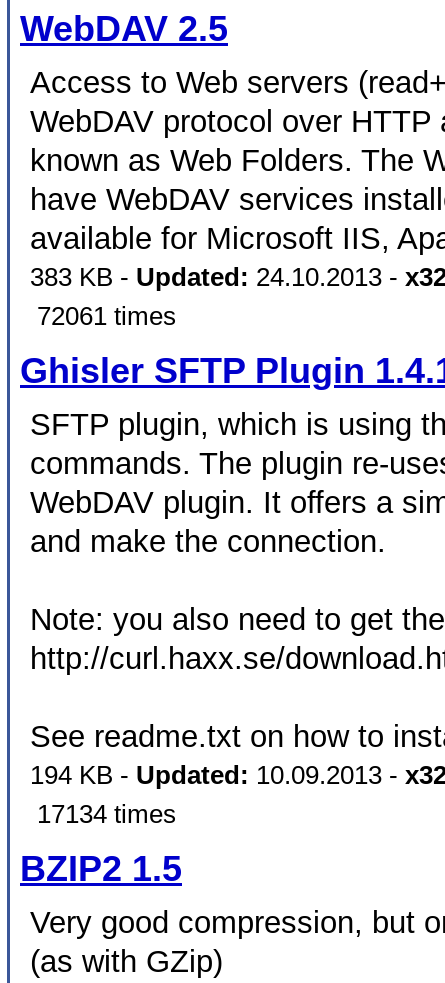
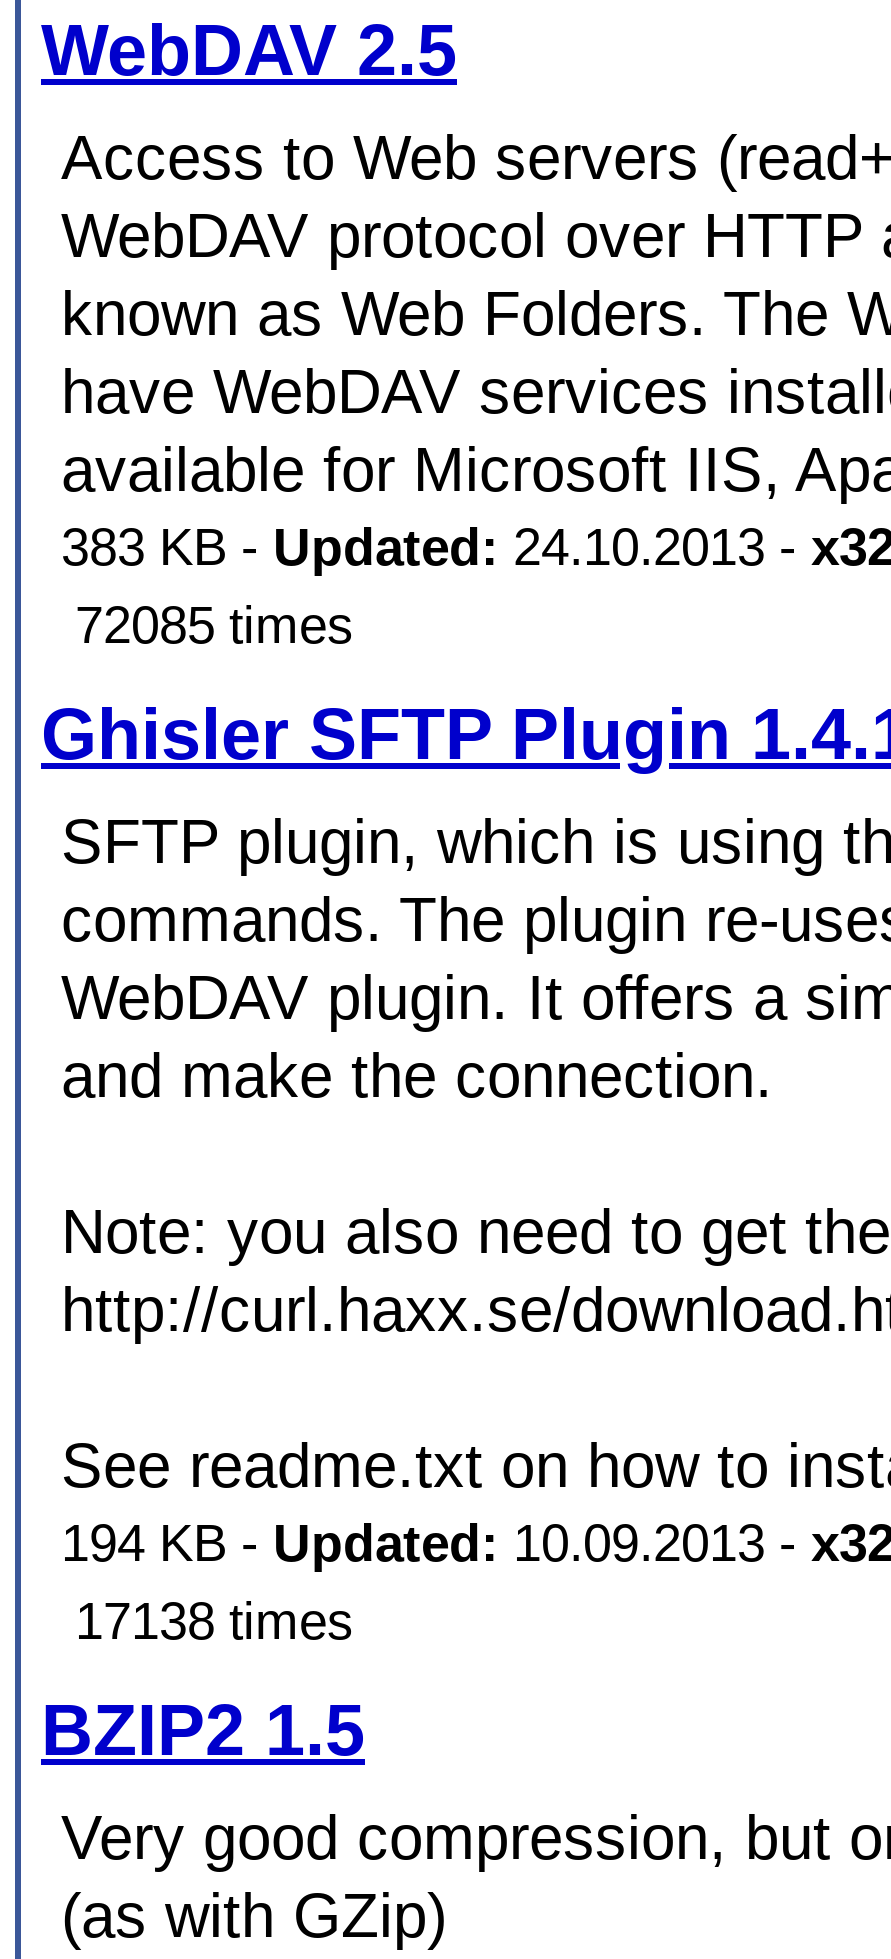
[30,302,176,330] 72061 times -> [61,598,353,654] 72085 times
[30,800,176,828] 17134 times -> [61,1594,353,1650] 17138 times

